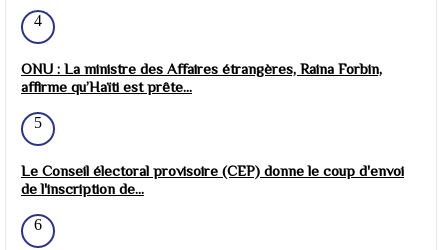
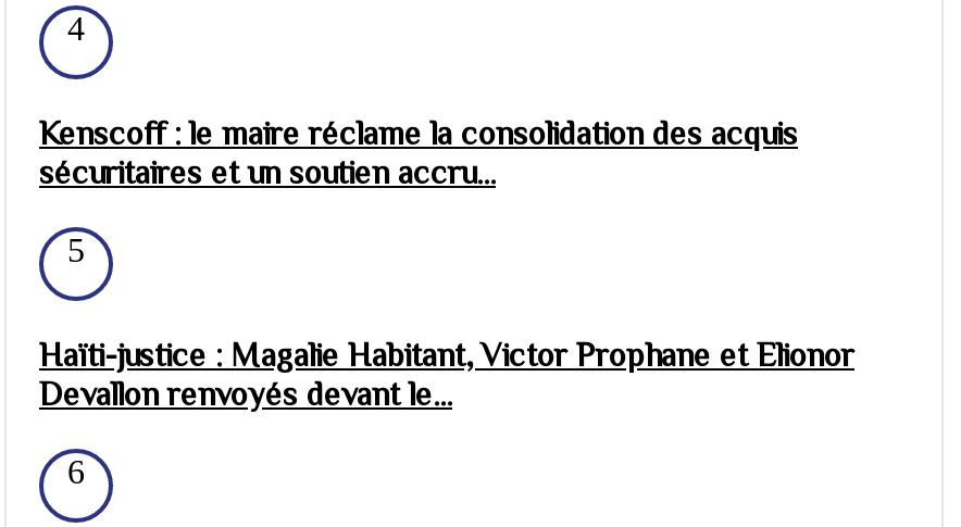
[21,60,382,95] ONU : La ministre des Affaires étrangères, Raina Forbin, | affirme qu’Haïti est prête... -> [39,115,798,191] Kenscoff : le maire réclame la consolidation des acquis | sécuritaires et un soutien accru...
[21,162,404,197] Le Conseil électoral provisoire (CEP) donne le coup d'envoi | de l'inscription de... -> [39,336,854,412] Haïti-justice : Magalie Habitant, Victor Prophane et Elionor | Devallon renvoyés devant le...

